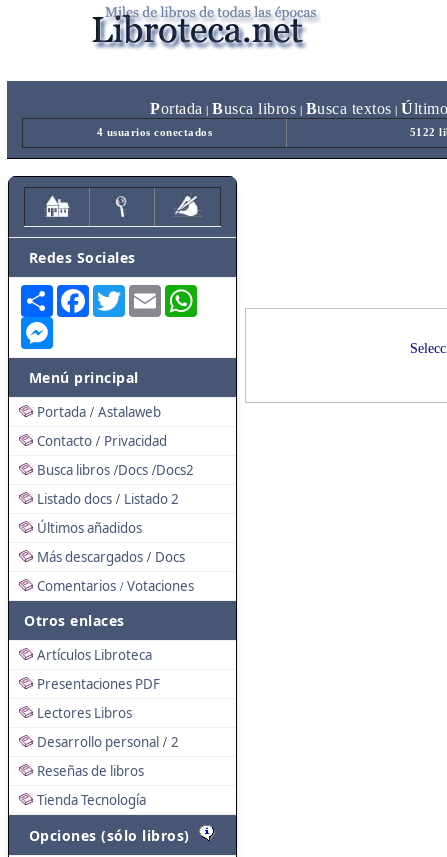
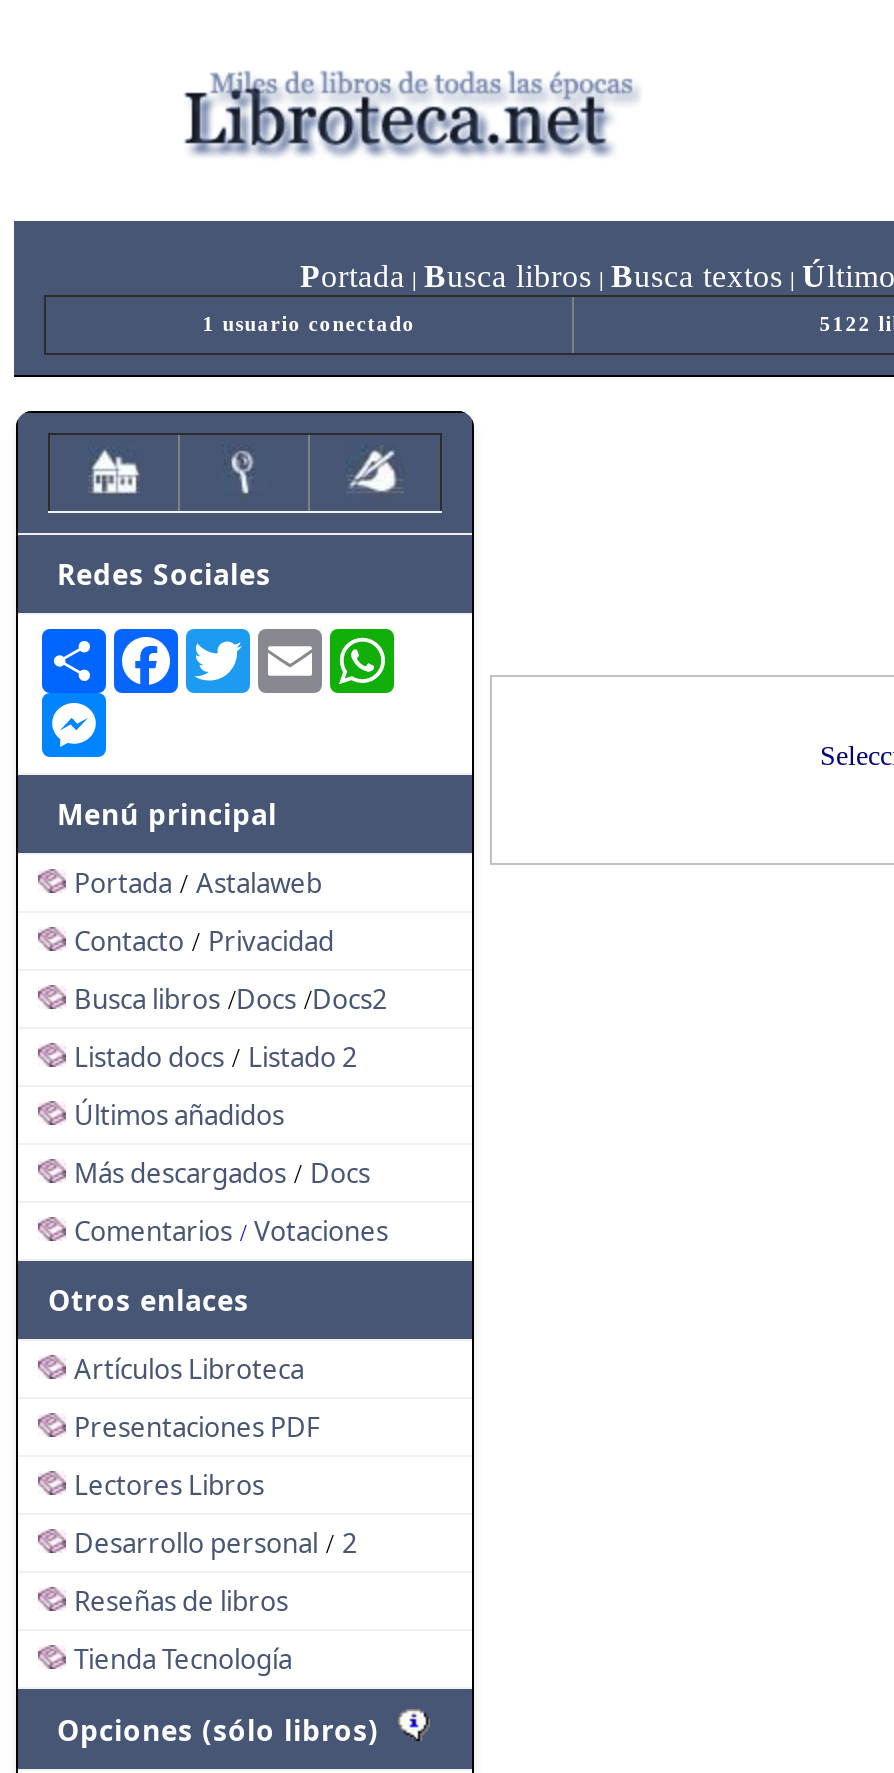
[97,127,212,138] 4 usuarios conectados -> [202,313,416,335] 1 usuario conectado

